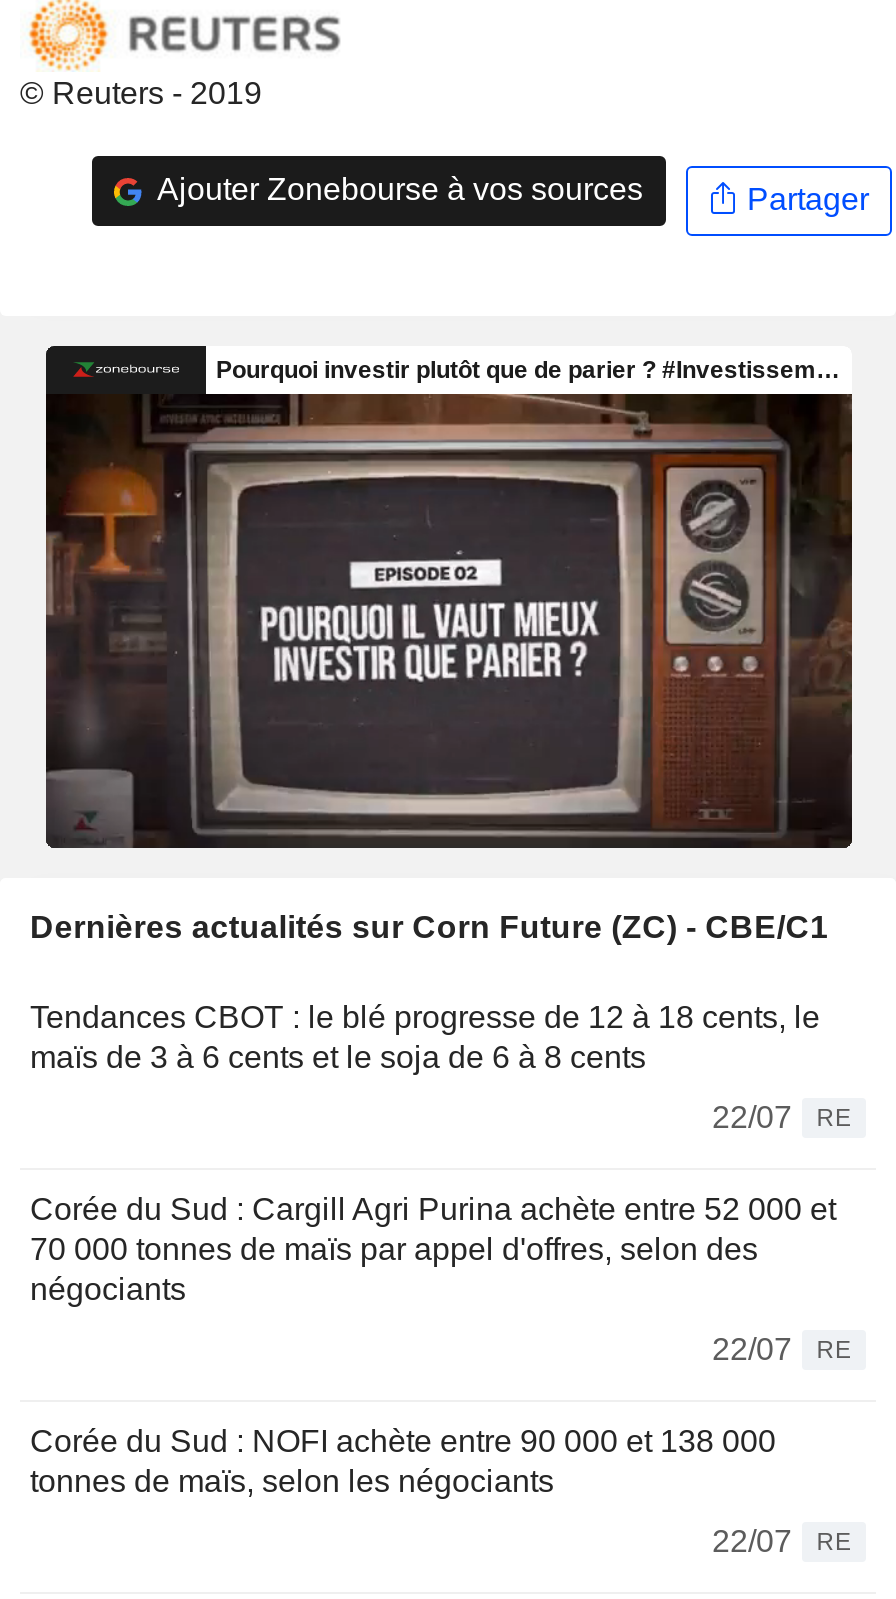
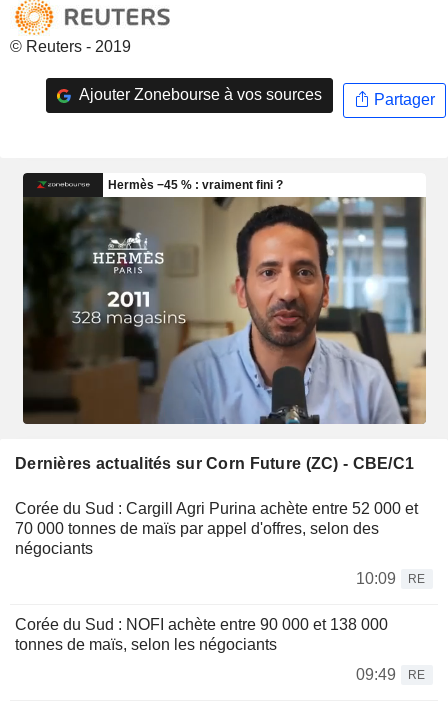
[44,358,854,850] [image] -> [22,177,426,425] [image]
[30,999,851,1133] Tendances CBOT : le blé progresse de 12 à 18 cents, le | maïs de 3 à 6 cents et le soja de 6 à 8 cents | 22/07 | RE -> none
[712,1331,851,1365] 22/07 RE -> [356,570,426,587] 10:09 RE
[712,1523,851,1557] 22/07 RE -> [356,666,426,683] 09:49 RE

